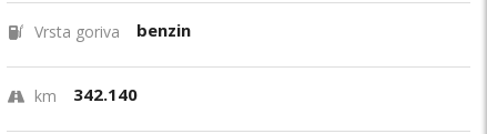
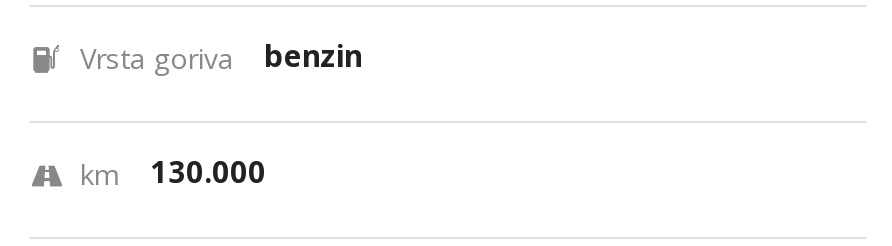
[34,83,138,106] km 342.140 -> [80,151,266,193] km 130.000

